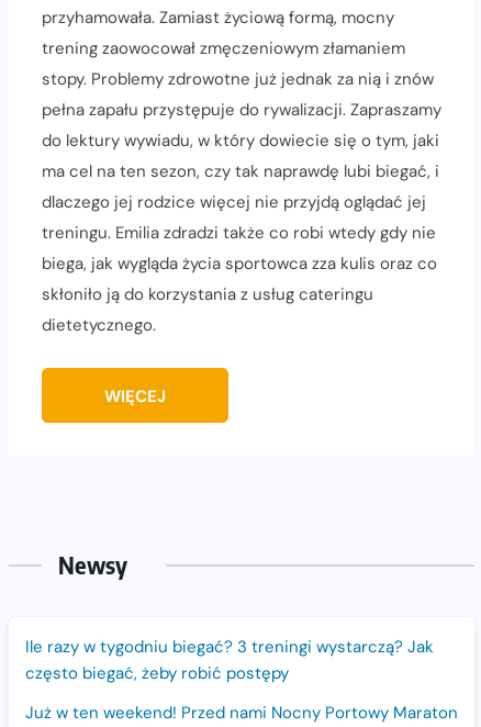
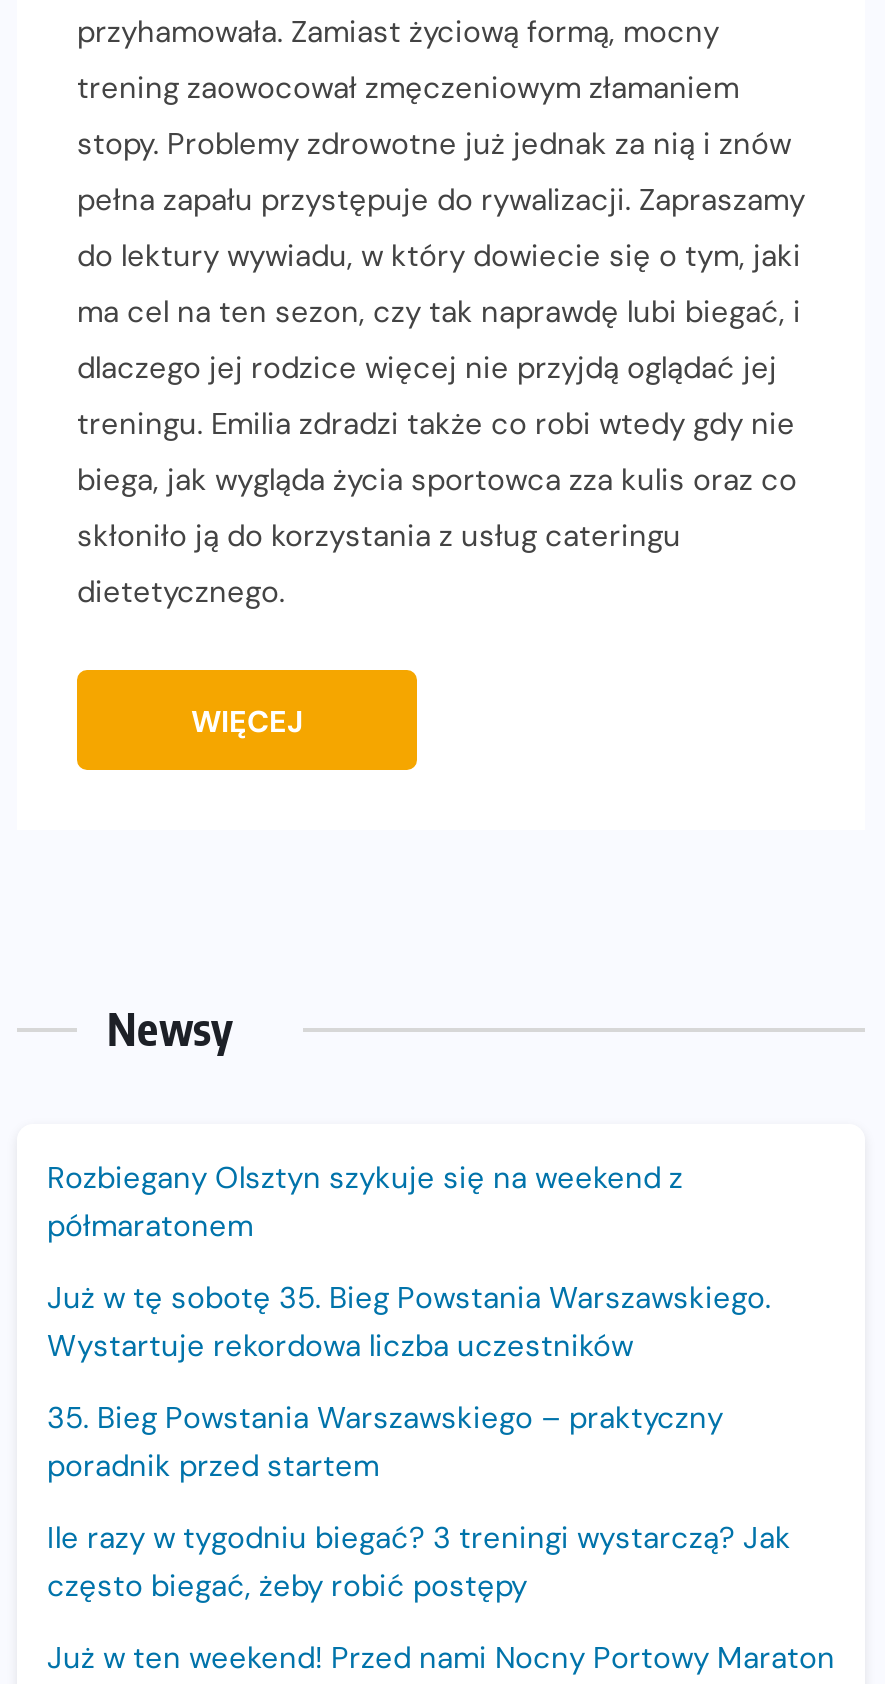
none -> [47,1158,771,1486] Rozbiegany Olsztyn szykuje się na weekend z | półmaratonem | Już w tę sobotę 35. Bieg Powstania Warszawskiego. | Wystartuje rekordowa liczba uczestników | 35. Bieg Powstania Warszawskiego – praktyczny | poradnik przed startem

